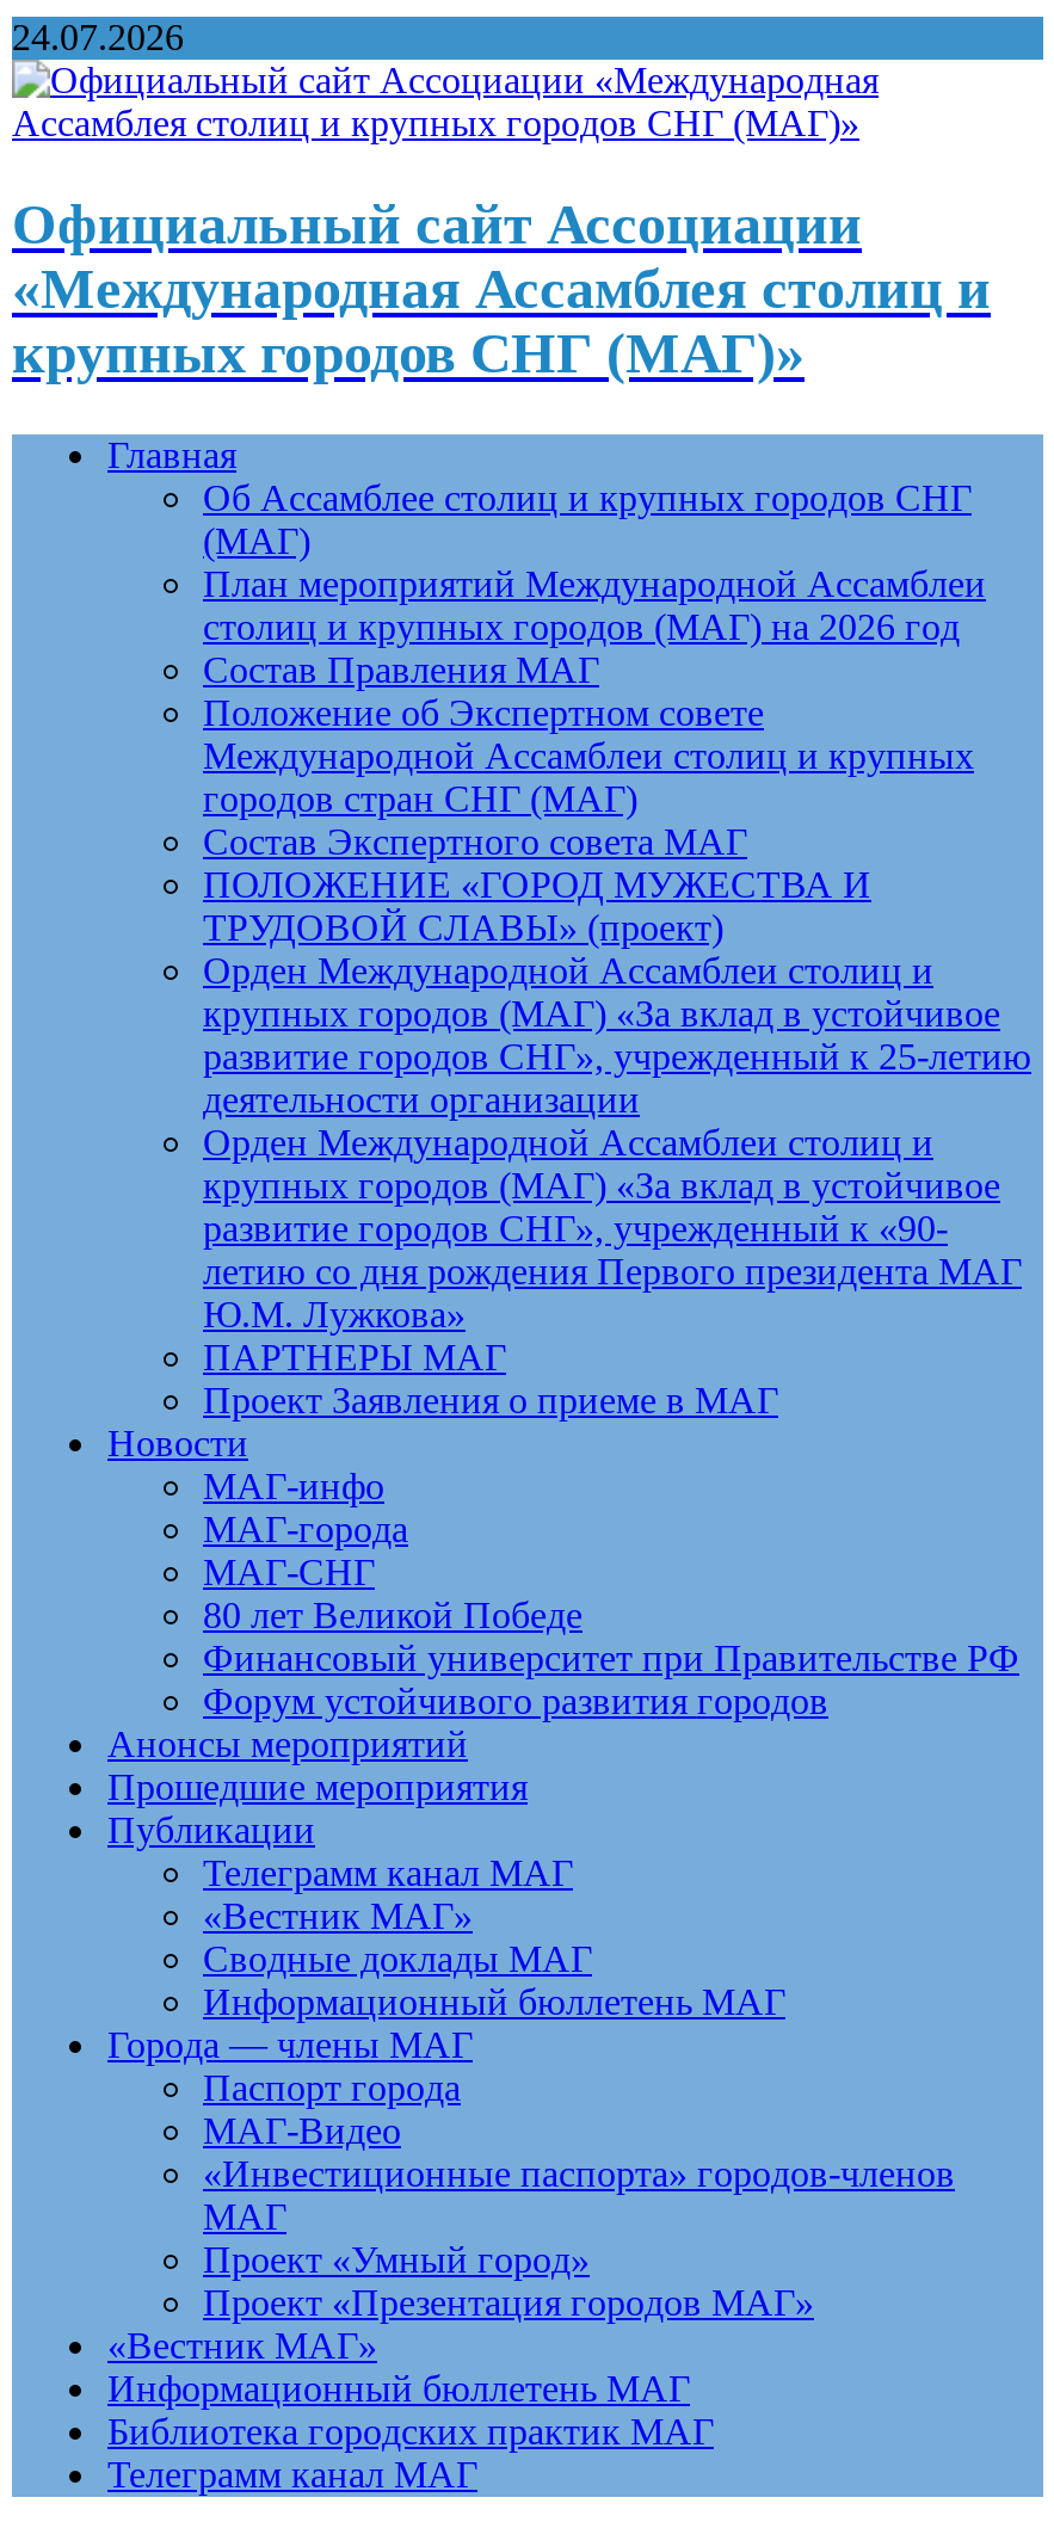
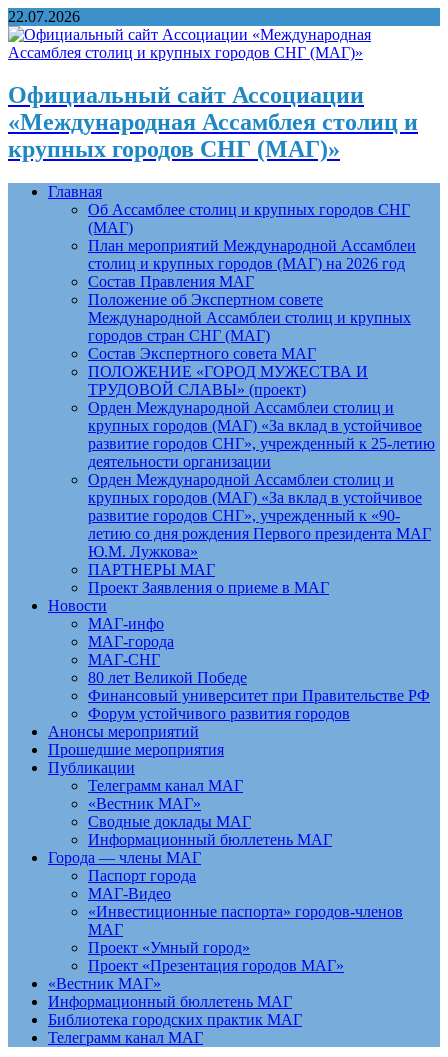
[12,17,184,57] 24.07.2026 -> [8,8,80,25] 22.07.2026

